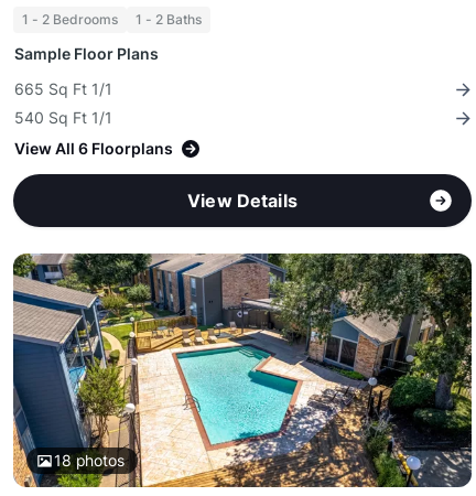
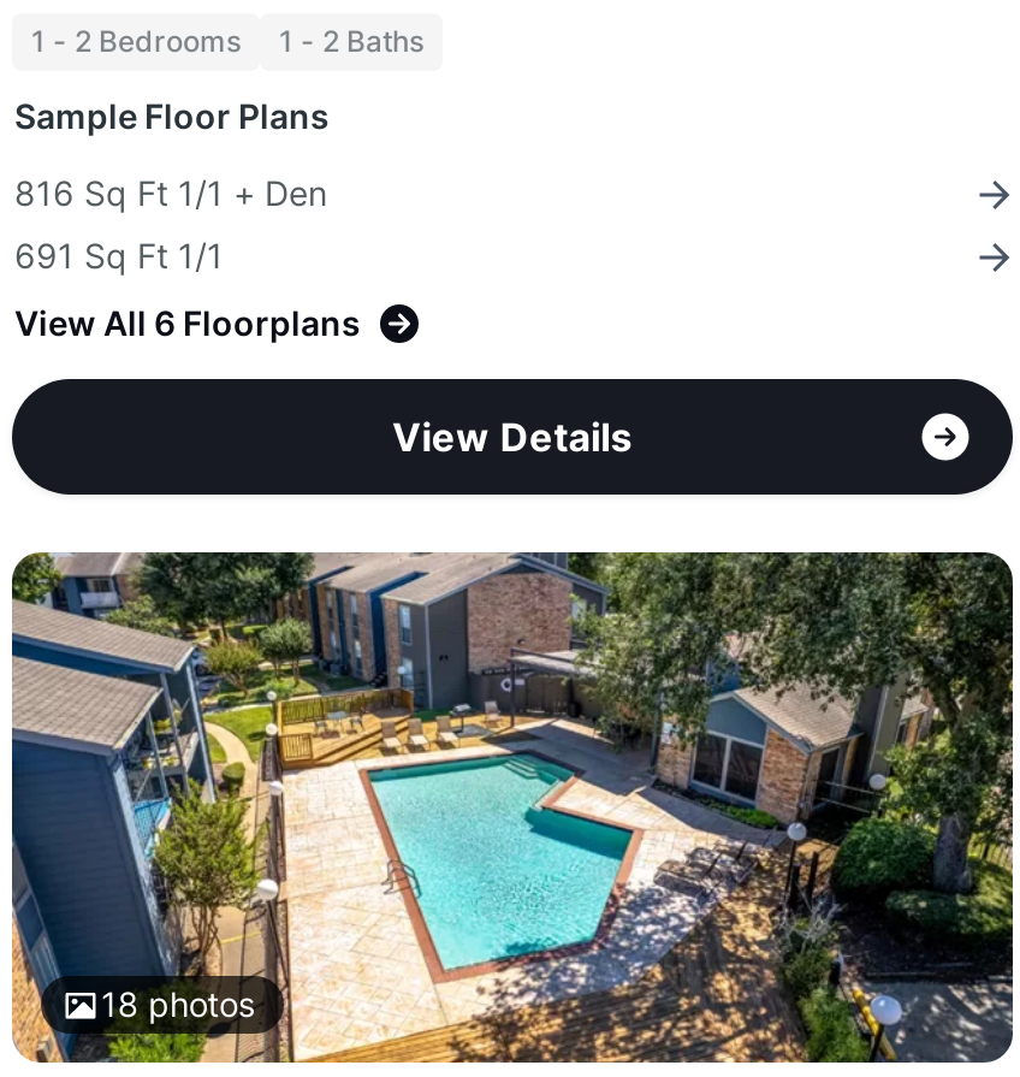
[14,80,112,98] 665 Sq Ft 1/1 -> [14,173,327,213] 816 Sq Ft 1/1 + Den
[14,108,112,127] 540 Sq Ft 1/1 -> [14,235,224,276] 691 Sq Ft 1/1

